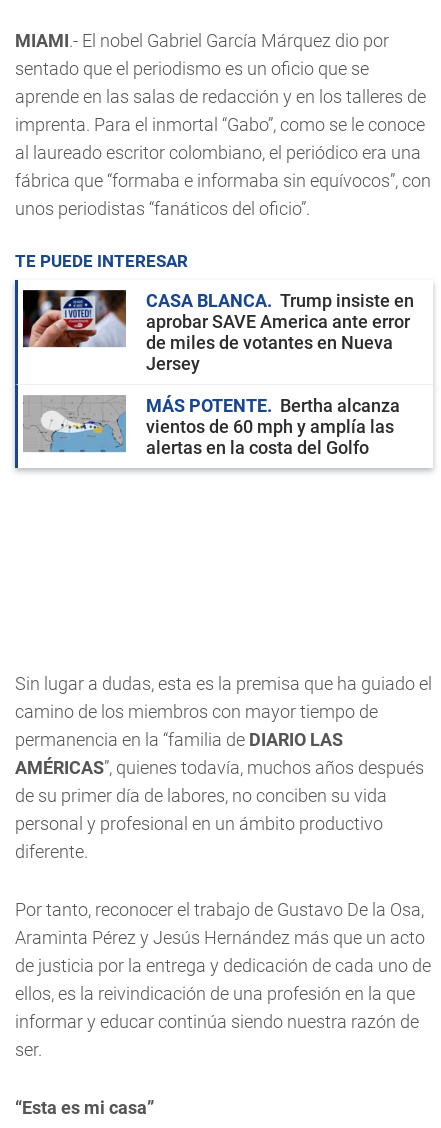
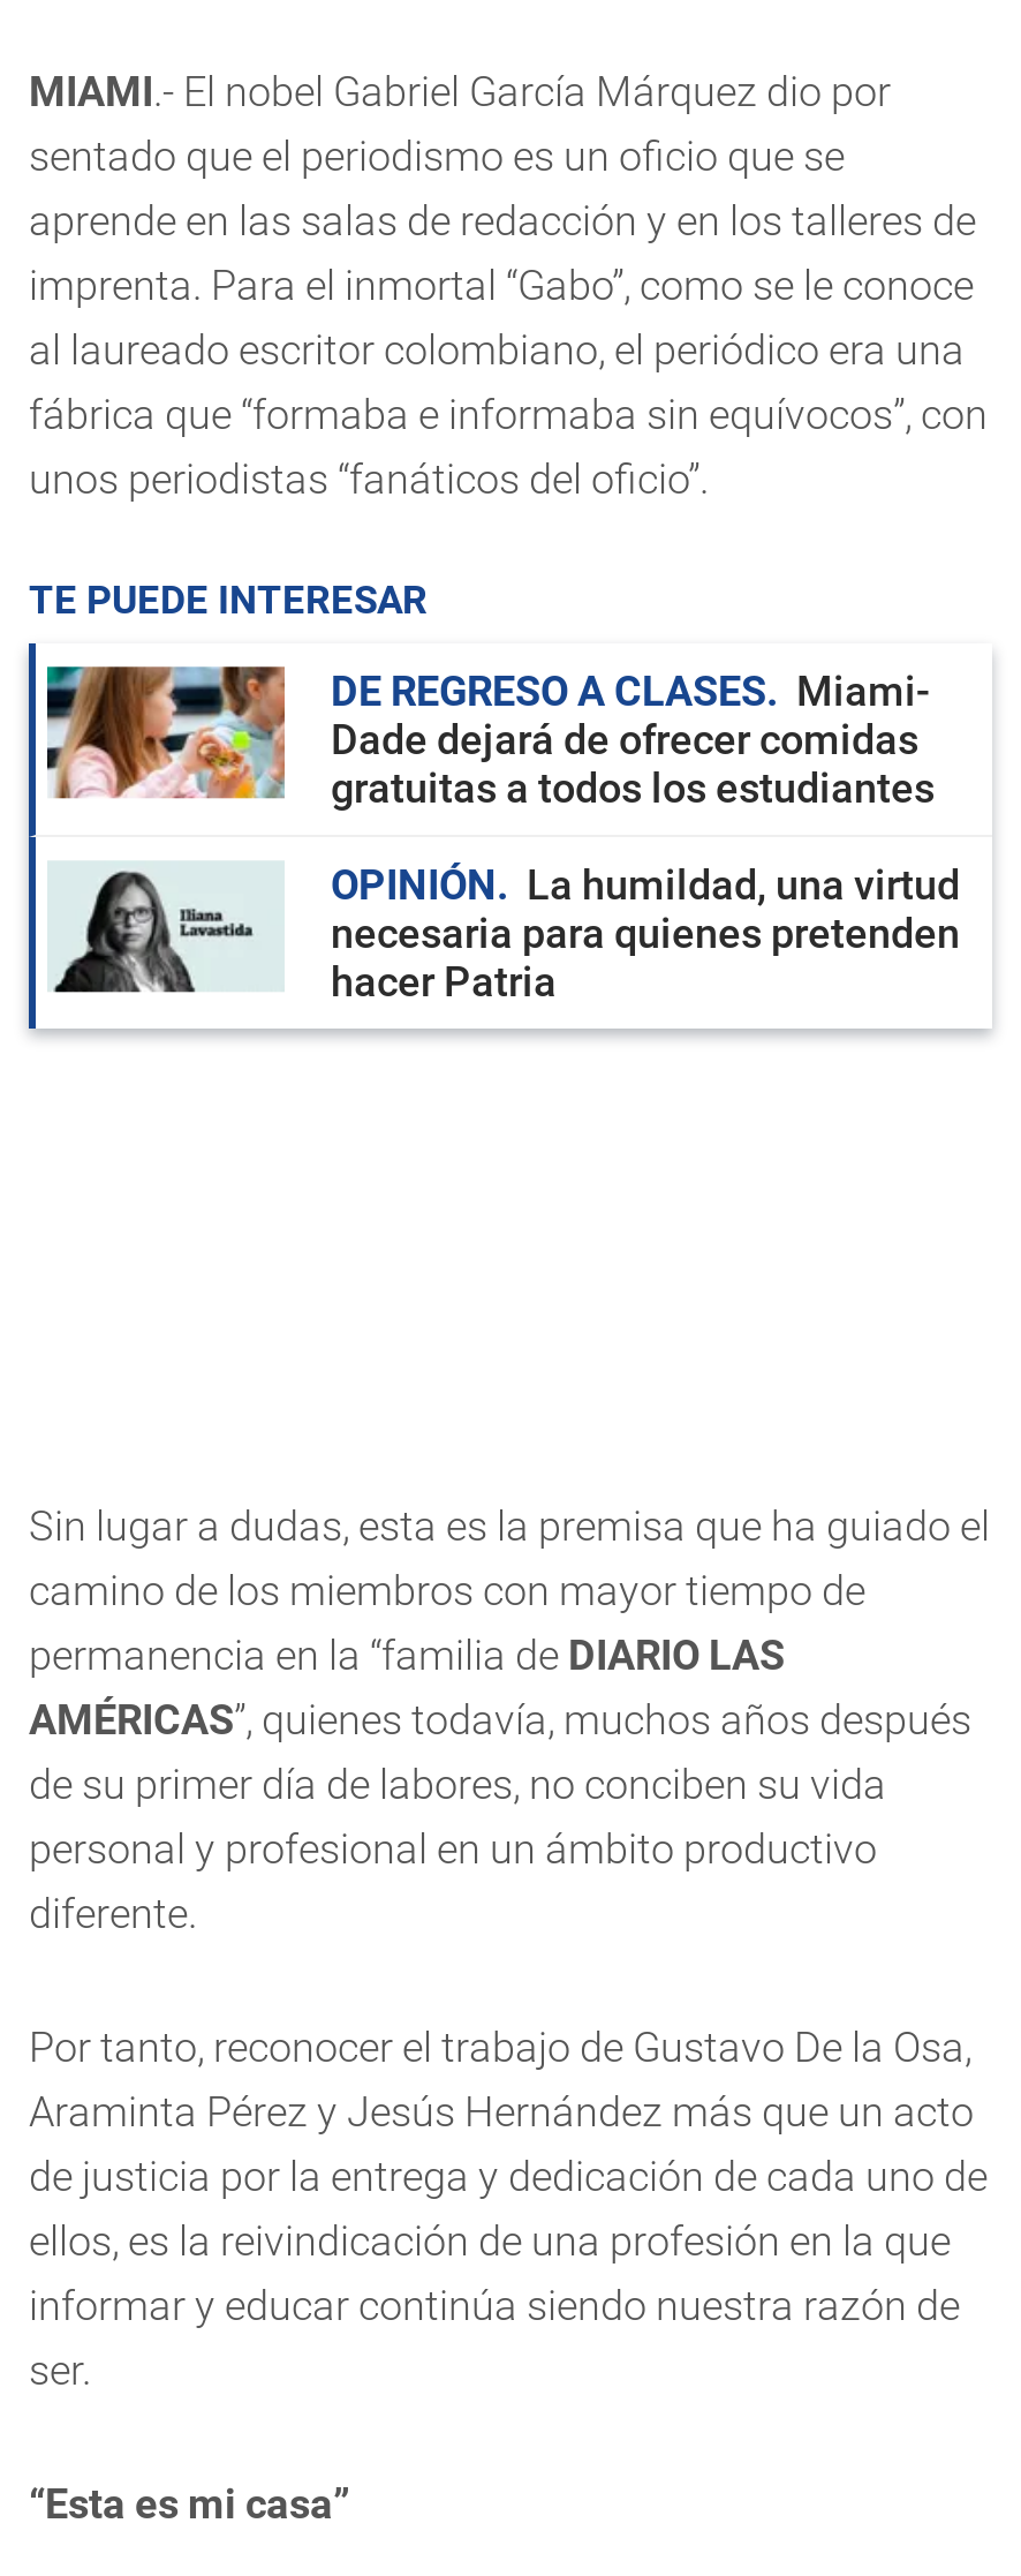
[22,289,414,374] [image] | CASA BLANCA | Trump insiste en | aprobar SAVE America ante error | de miles de votantes en Nueva | Jersey -> [45,664,935,811] [image] | DE REGRESO A CLASES | Miami- | Dade dejará de ofrecer comidas | gratuitas a todos los estudiantes
[23,395,400,458] [image] | MÁS POTENTE | Bertha alcanza | vientos de 60 mph y amplía las | alertas en la costa del Golfo -> [50,860,960,1005] [image] | OPINIÓN | La humildad, una virtud | necesaria para quienes pretenden | hacer Patria

